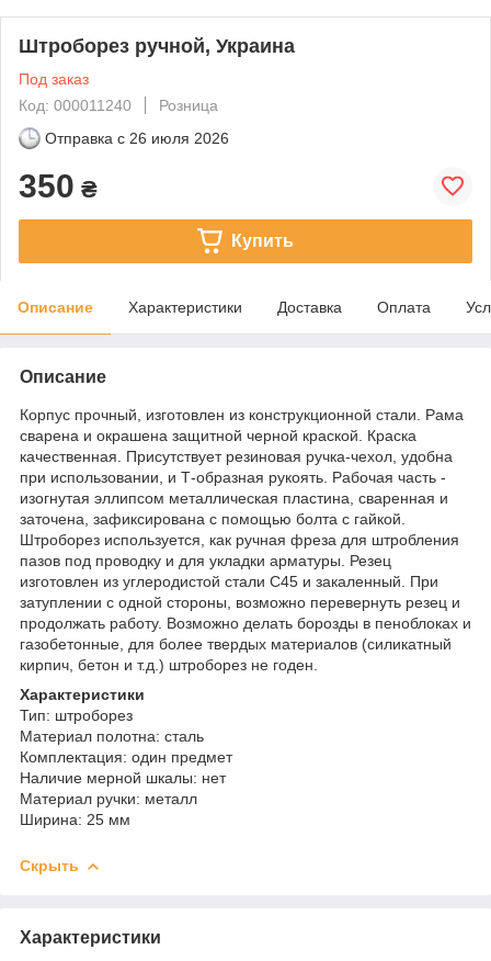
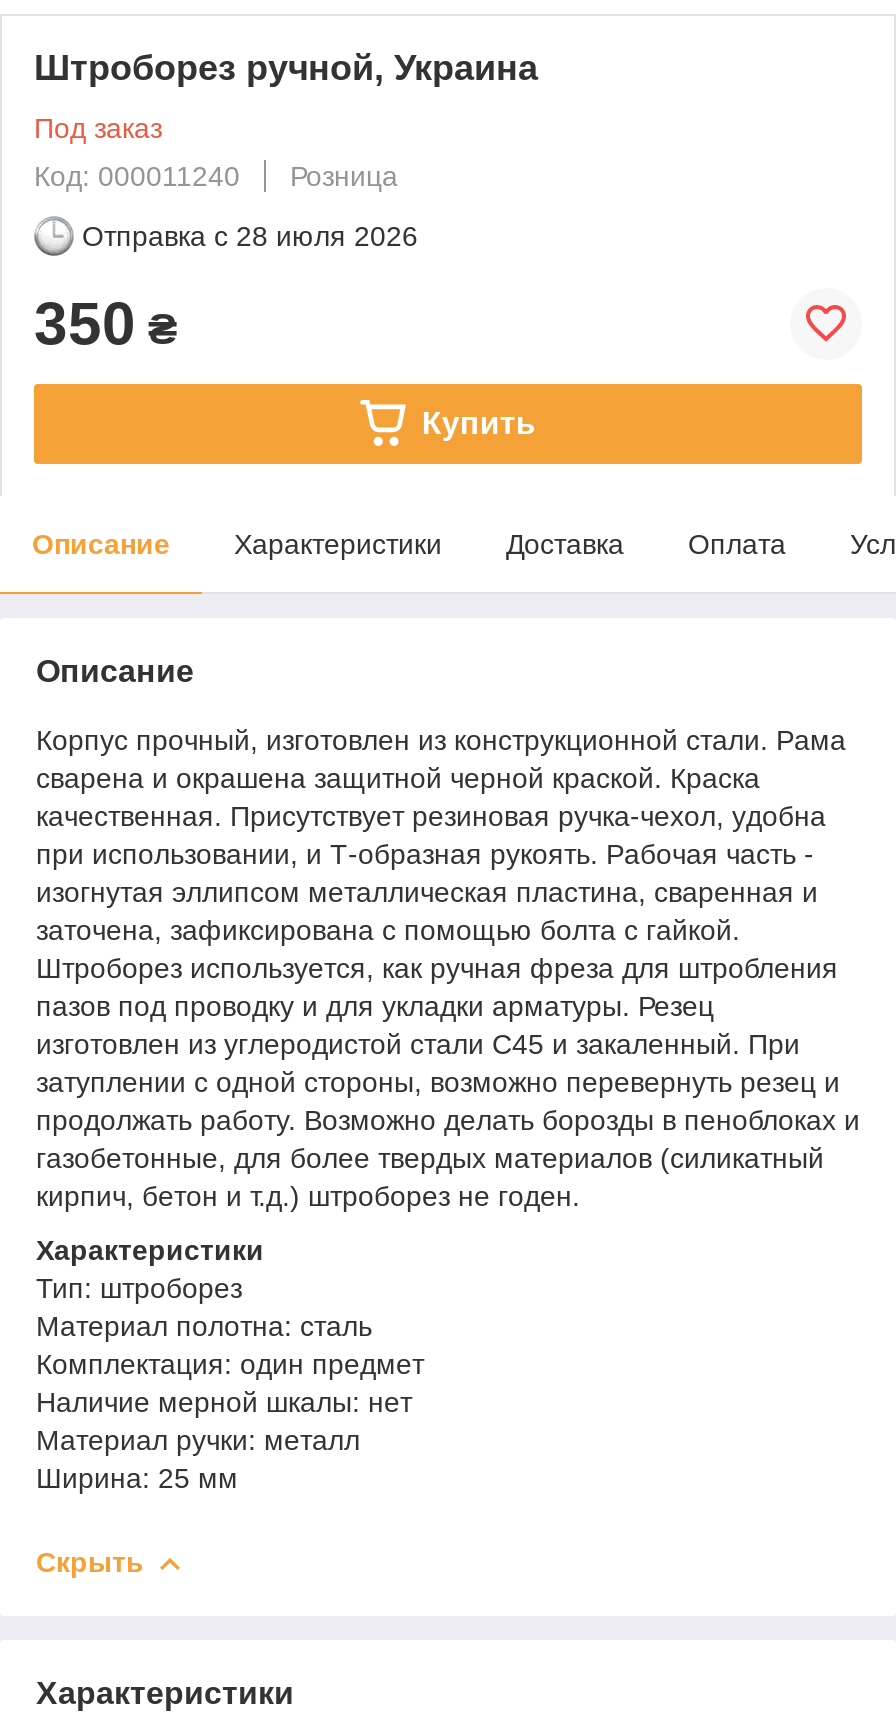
[45,129,229,147] Отправка с 26 июля 2026 -> [82,220,418,252] Отправка с 28 июля 2026

